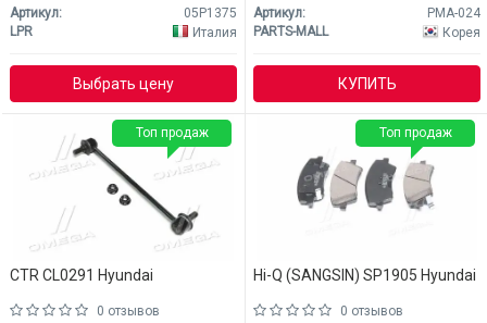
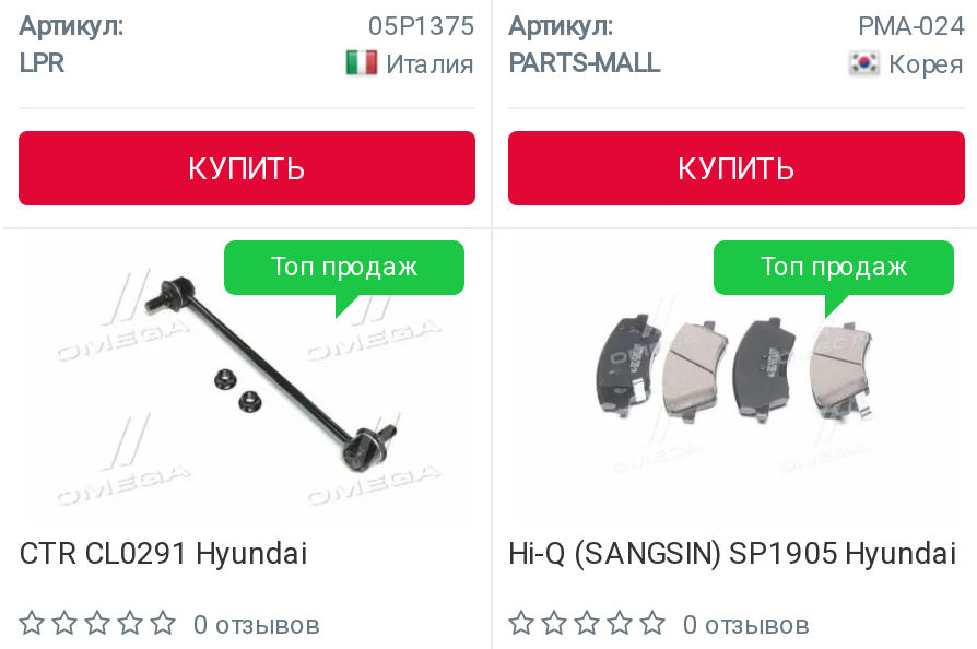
[73,75,174,92] Выбрать цену -> [188,150,306,185] КУПИТЬ

